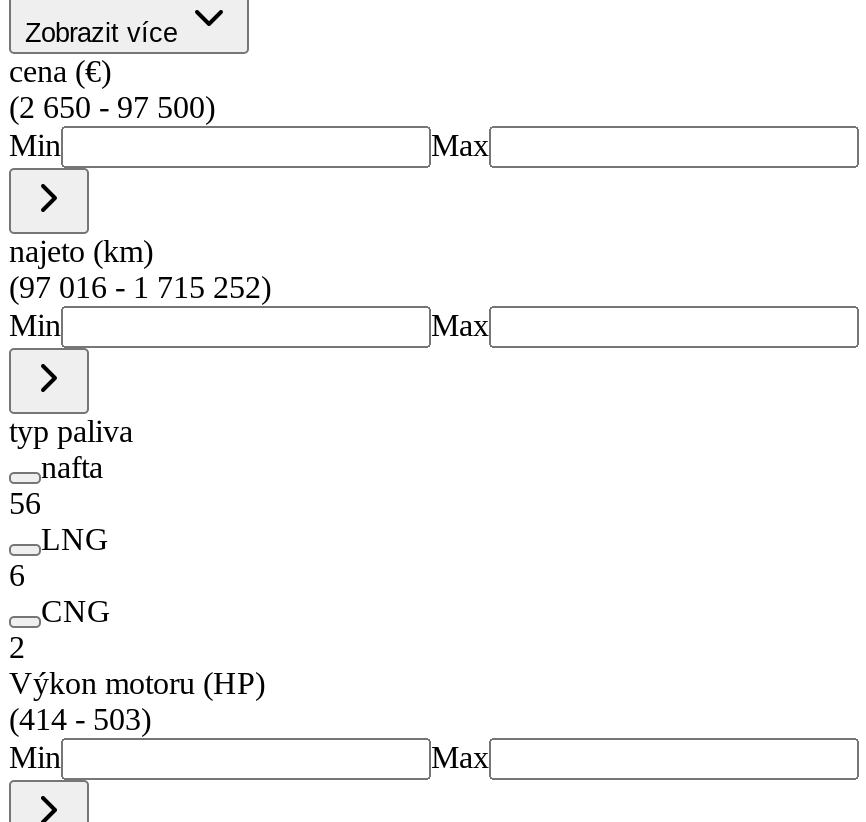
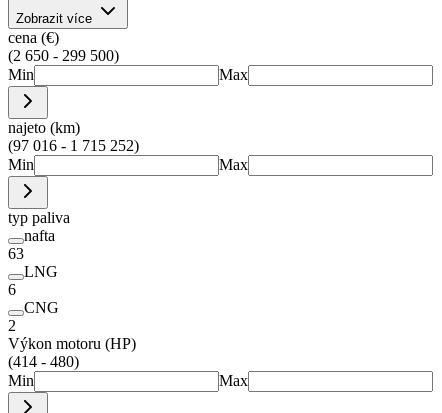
[9,90,215,124] (2 650 - 97 500) -> [8,47,119,64] (2 650 - 299 500)
[9,486,41,520] 56 -> [8,245,24,262] 63
[9,702,151,736] (414 - 503) -> [8,353,79,370] (414 - 480)

